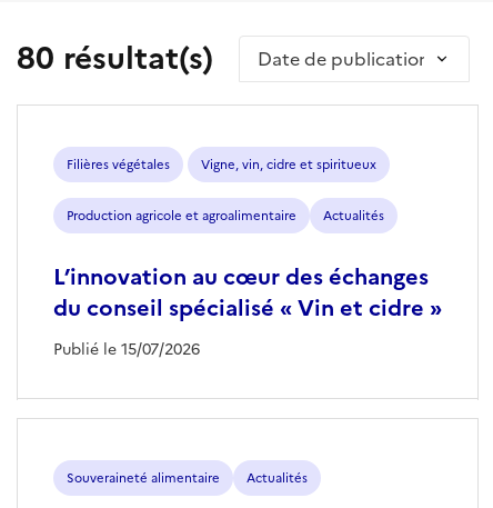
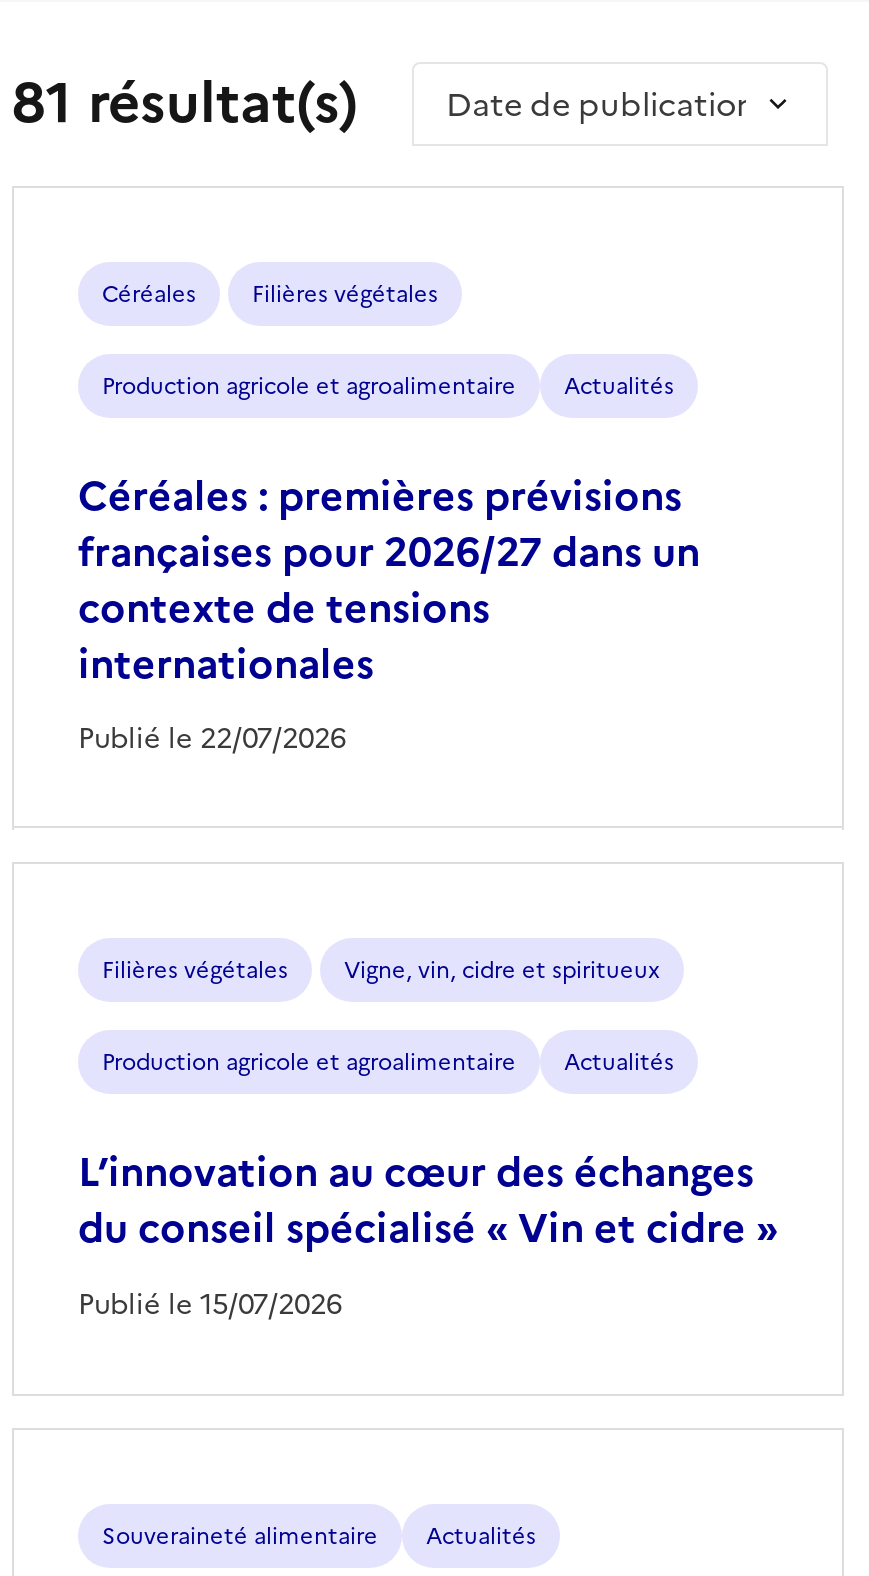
[17,34,213,81] 80 résultat(s) -> [12,59,700,761] 81 résultat(s) | Céréales | Filières végétales | Production agricole et agroalimentaire | Actualités | Céréales : premières prévisions | françaises pour 2026/27 dans un | contexte de tensions | internationales | Publié le 22/07/2026

